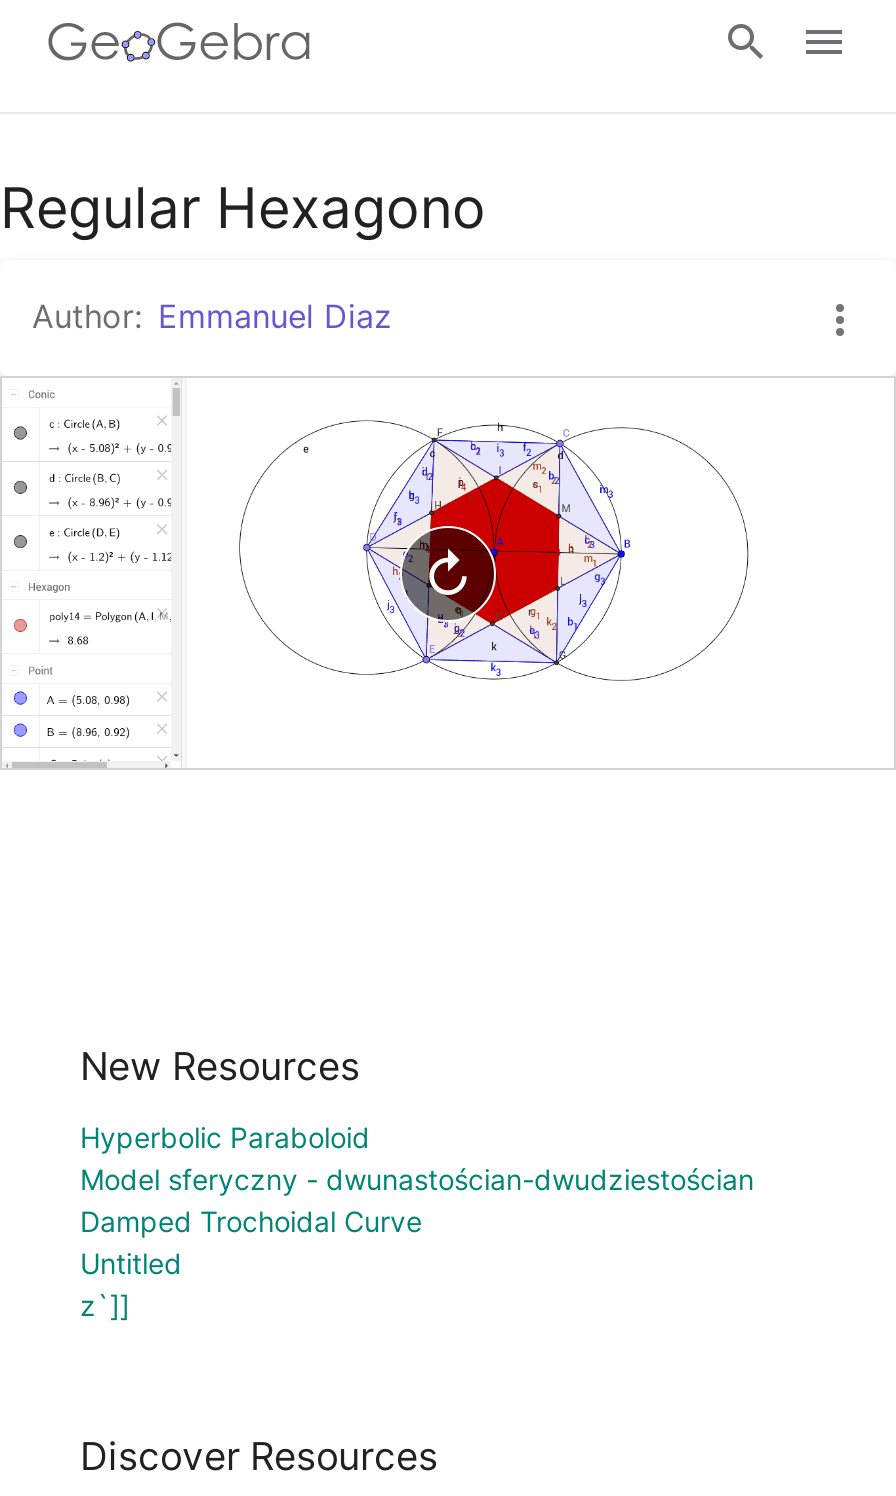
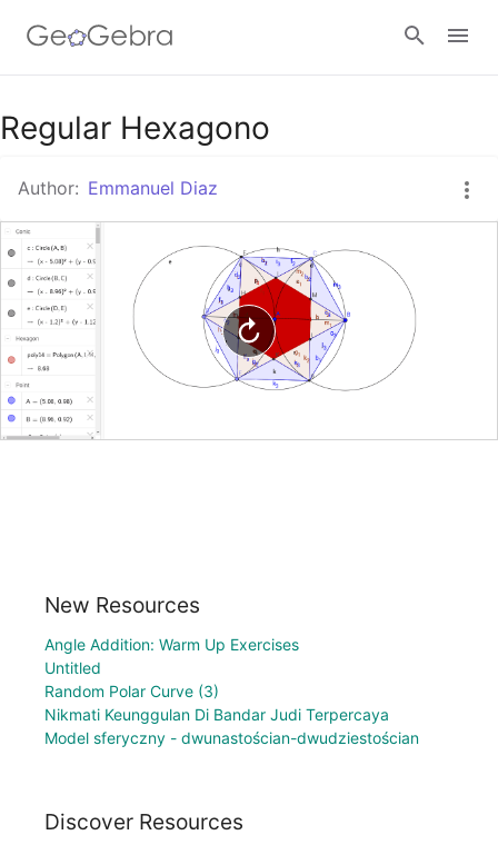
[80,1120,422,1238] Hyperbolic Paraboloid | Damped Trochoidal Curve -> [44,635,299,654] Angle Addition: Warm Up Exercises
moved [80,1162,754,1196] -> [44,728,419,747]: Model sferyczny - dwunastościan-dwudziestościan
moved [80,1246,182,1280] -> [44,658,101,677]: Untitled
[80,1288,130,1322] z`]] -> [44,681,389,724] Random Polar Curve (3) | Nikmati Keunggulan Di Bandar Judi Terpercaya

